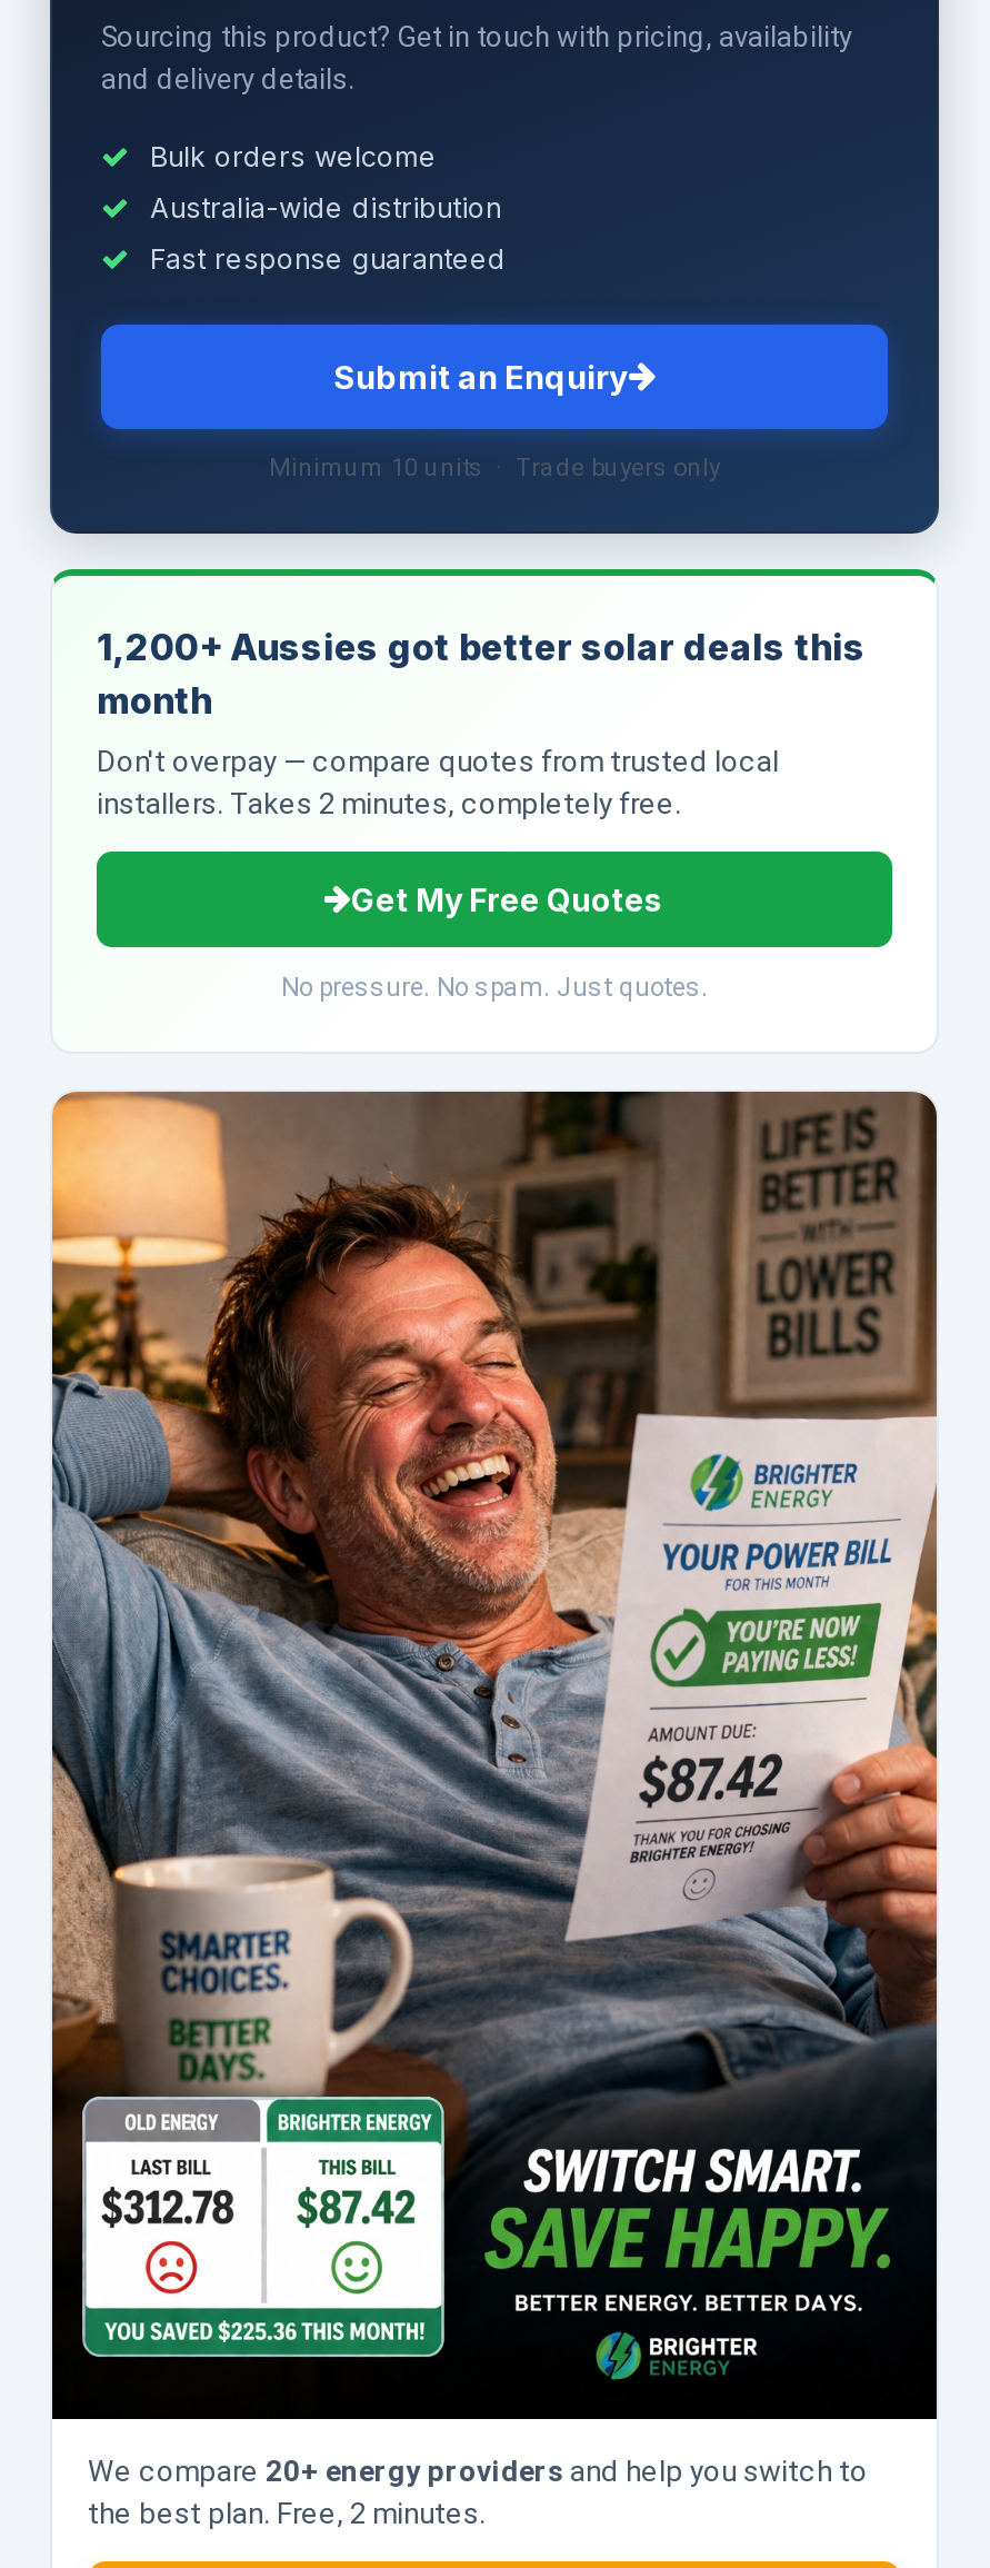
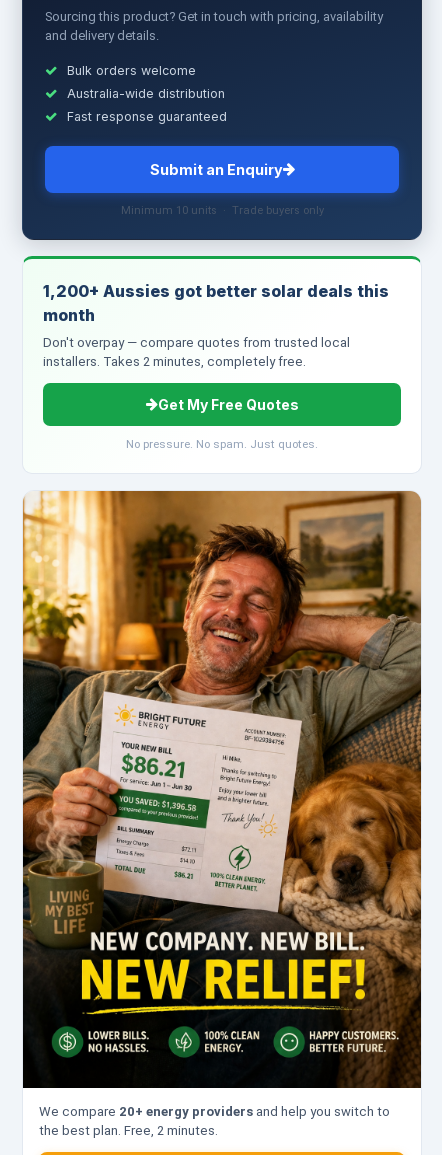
[50,1089,939,2419] [image] -> [22,490,422,1088] [image]

